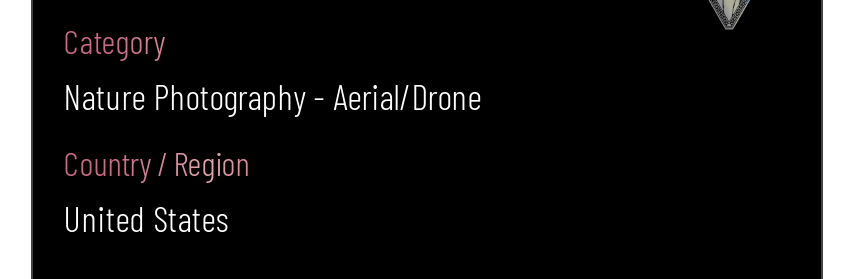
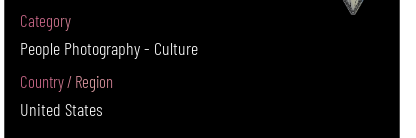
[63,73,481,117] Nature Photography - Aerial/Drone -> [20,37,198,59] People Photography - Culture

